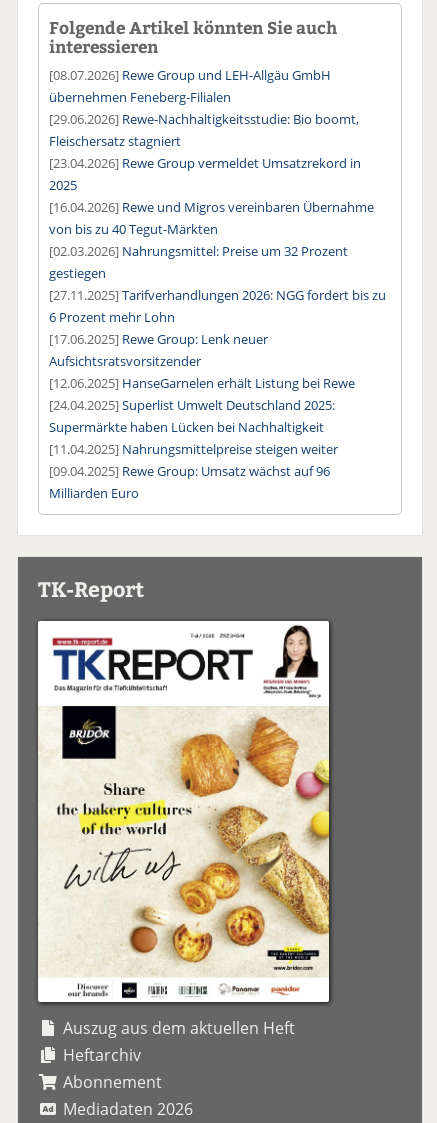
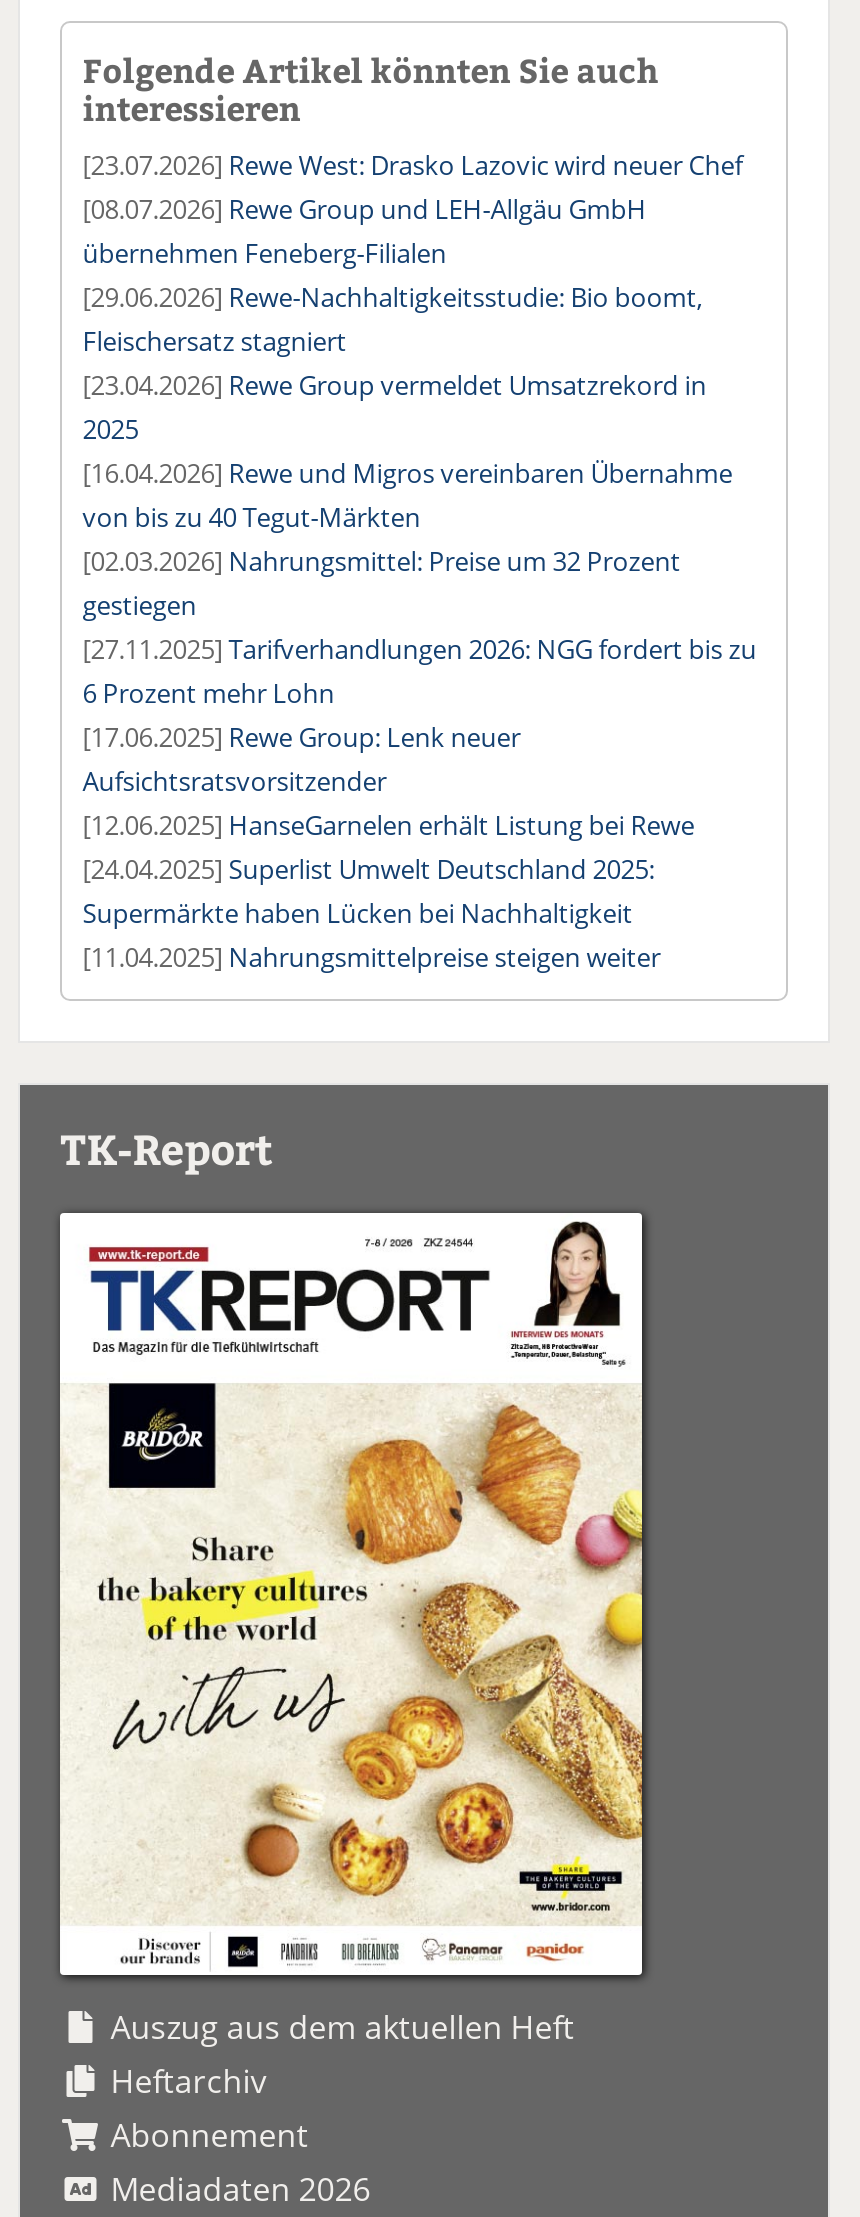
none -> [82,146,742,182] [23.07.2026] Rewe West: Drasko Lazovic wird neuer Chef
moved [49,66,386,458] -> [82,190,756,974]: [08.07.2026] Rewe Group und LEH-Allgäu GmbH | übernehmen Feneberg-Filialen | [29.06.2026] Rewe-Nachhaltigkeitsstudie: Bio boomt, | ... | Supermärkte haben Lücken bei Nachhaltigkeit | [11.04.2025] Nahrungsmittelpreise steigen weiter
[49,462,330,502] [09.04.2025] Rewe Group: Umsatz wächst auf 96 | Milliarden Euro -> none

